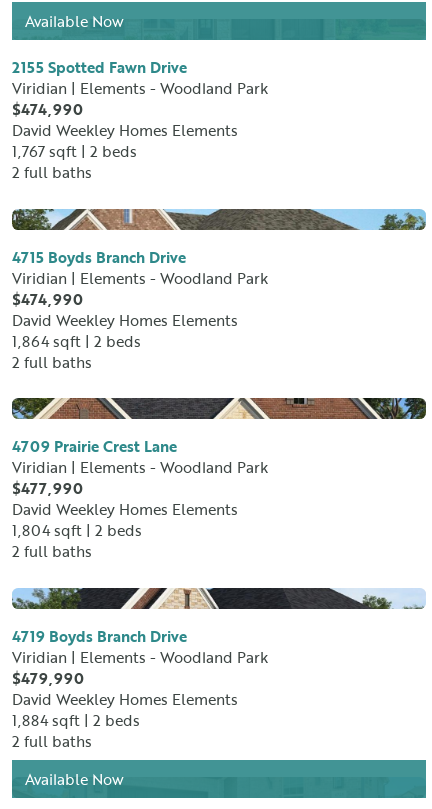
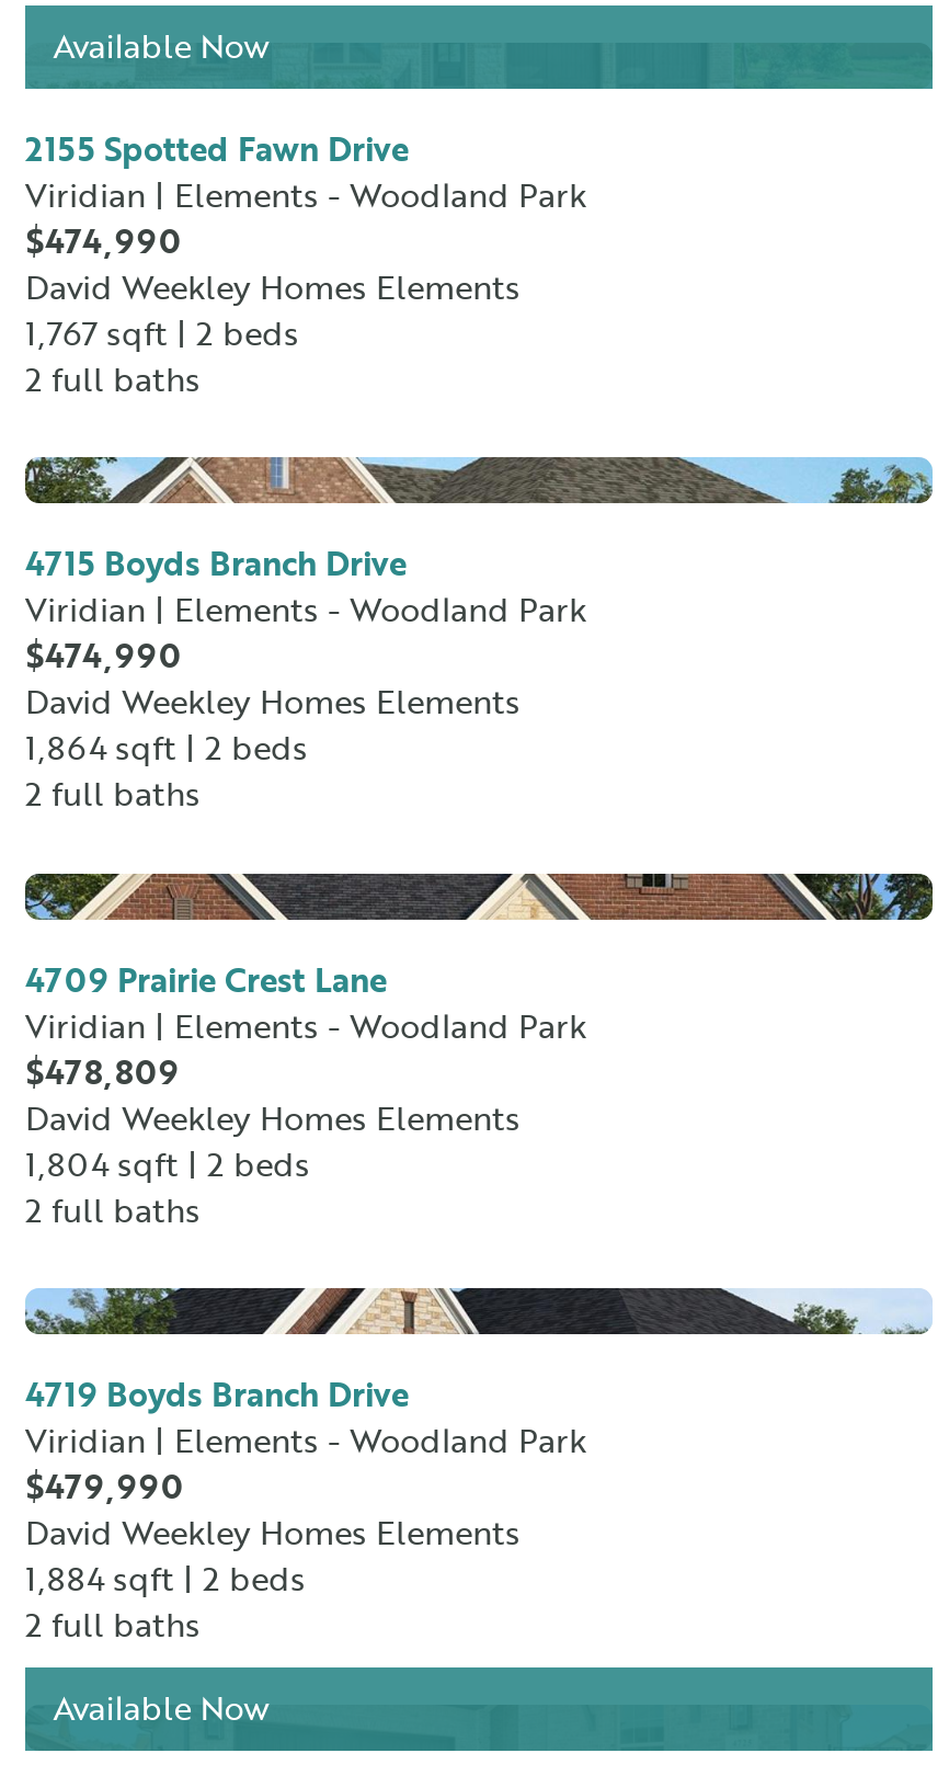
[12,477,83,499] $477,990 -> [25,1047,179,1095] $478,809

